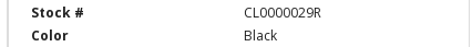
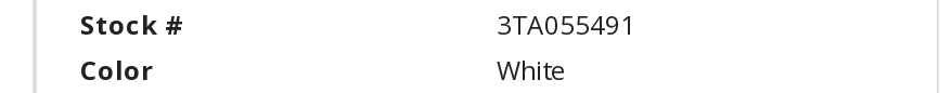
[244,3,321,21] CL0000029R -> [497,6,635,42] 3TA055491
[244,26,277,44] Black -> [497,51,566,88] White

